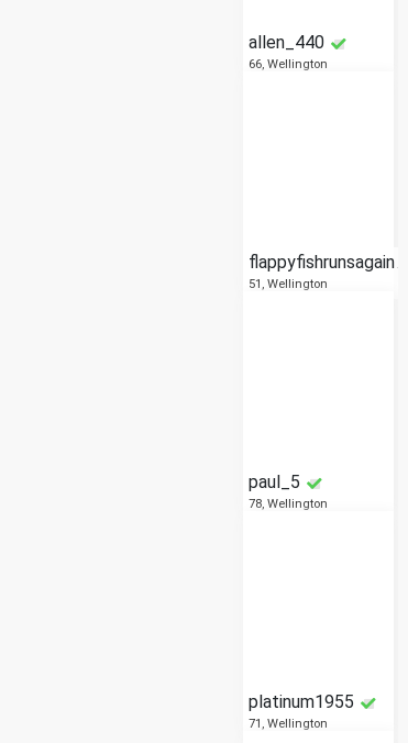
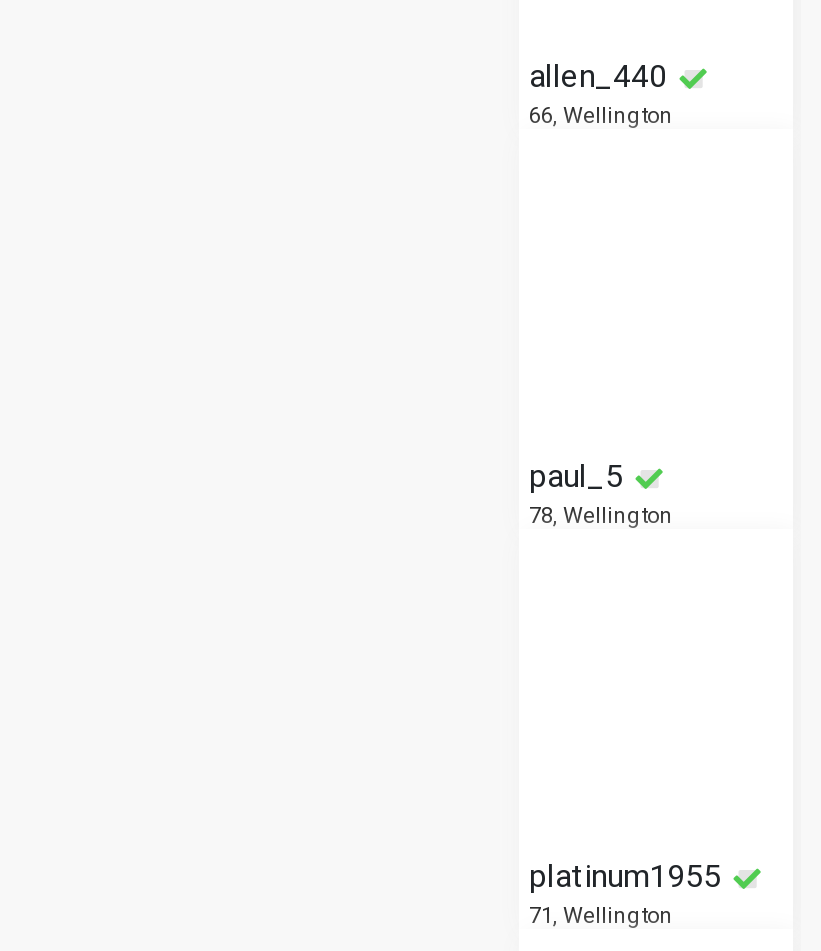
[249,252,395,291] flappyfishrunsagain | 51, Wellington -> none

